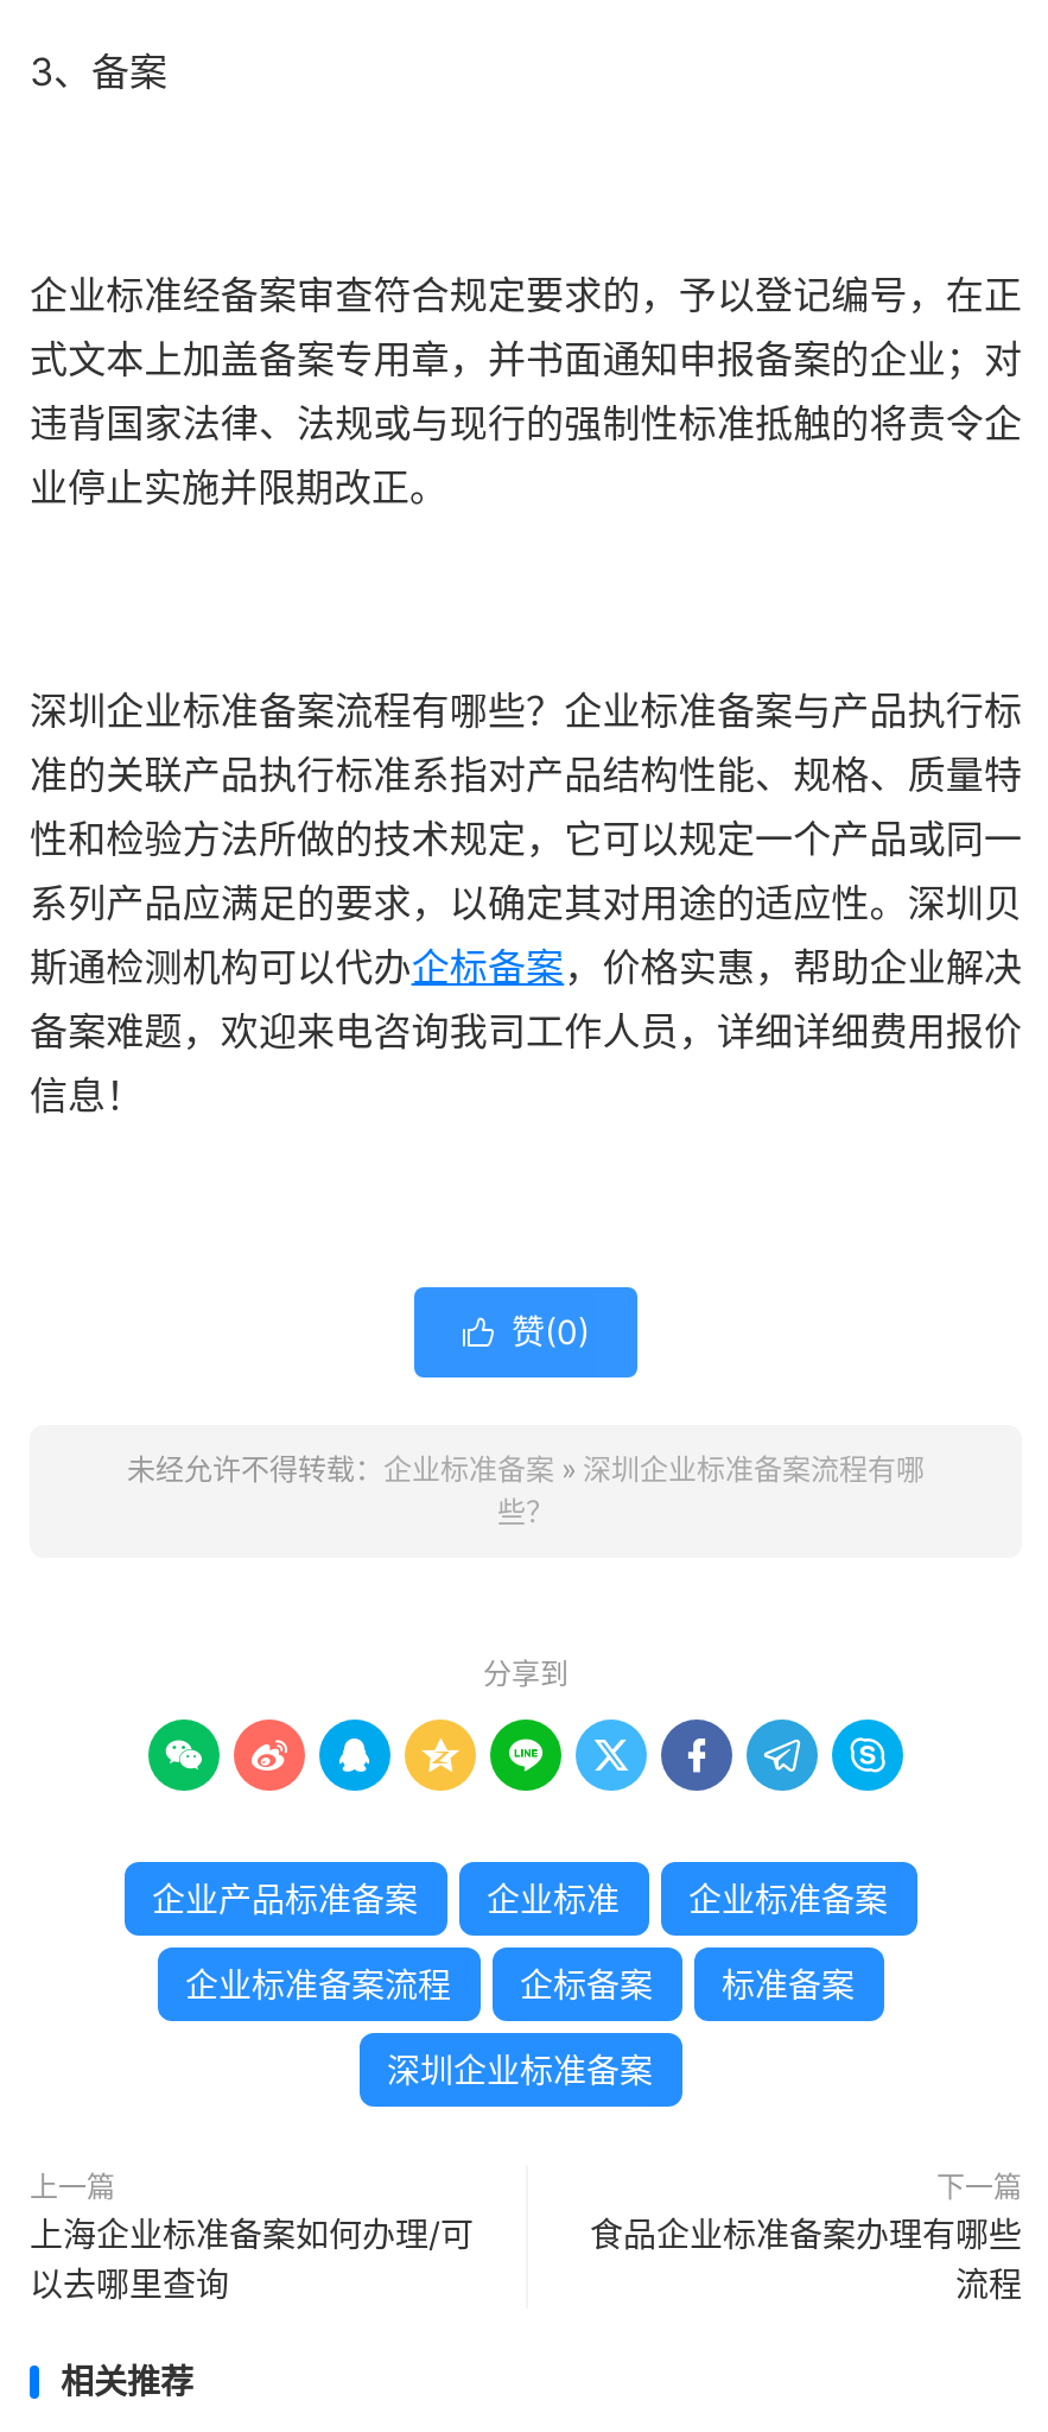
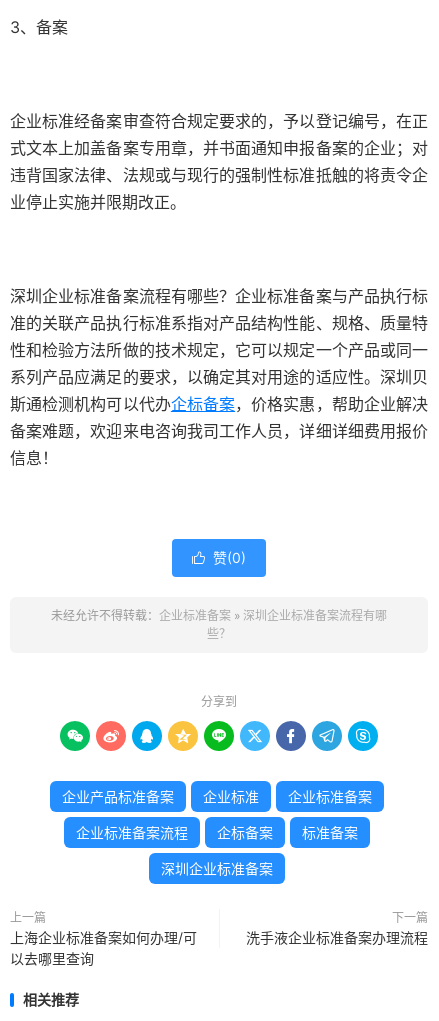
[557,2213,1022,2304] 食品企业标准备案办理有哪些 | 流程 -> [246,929,428,946] 洗手液企业标准备案办理流程

